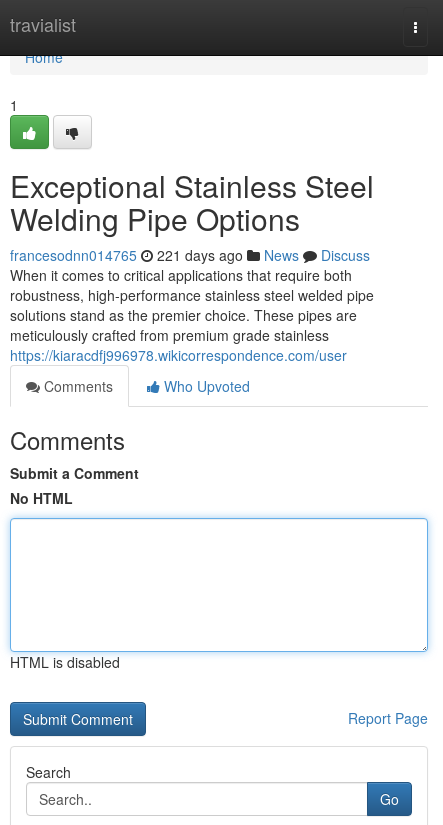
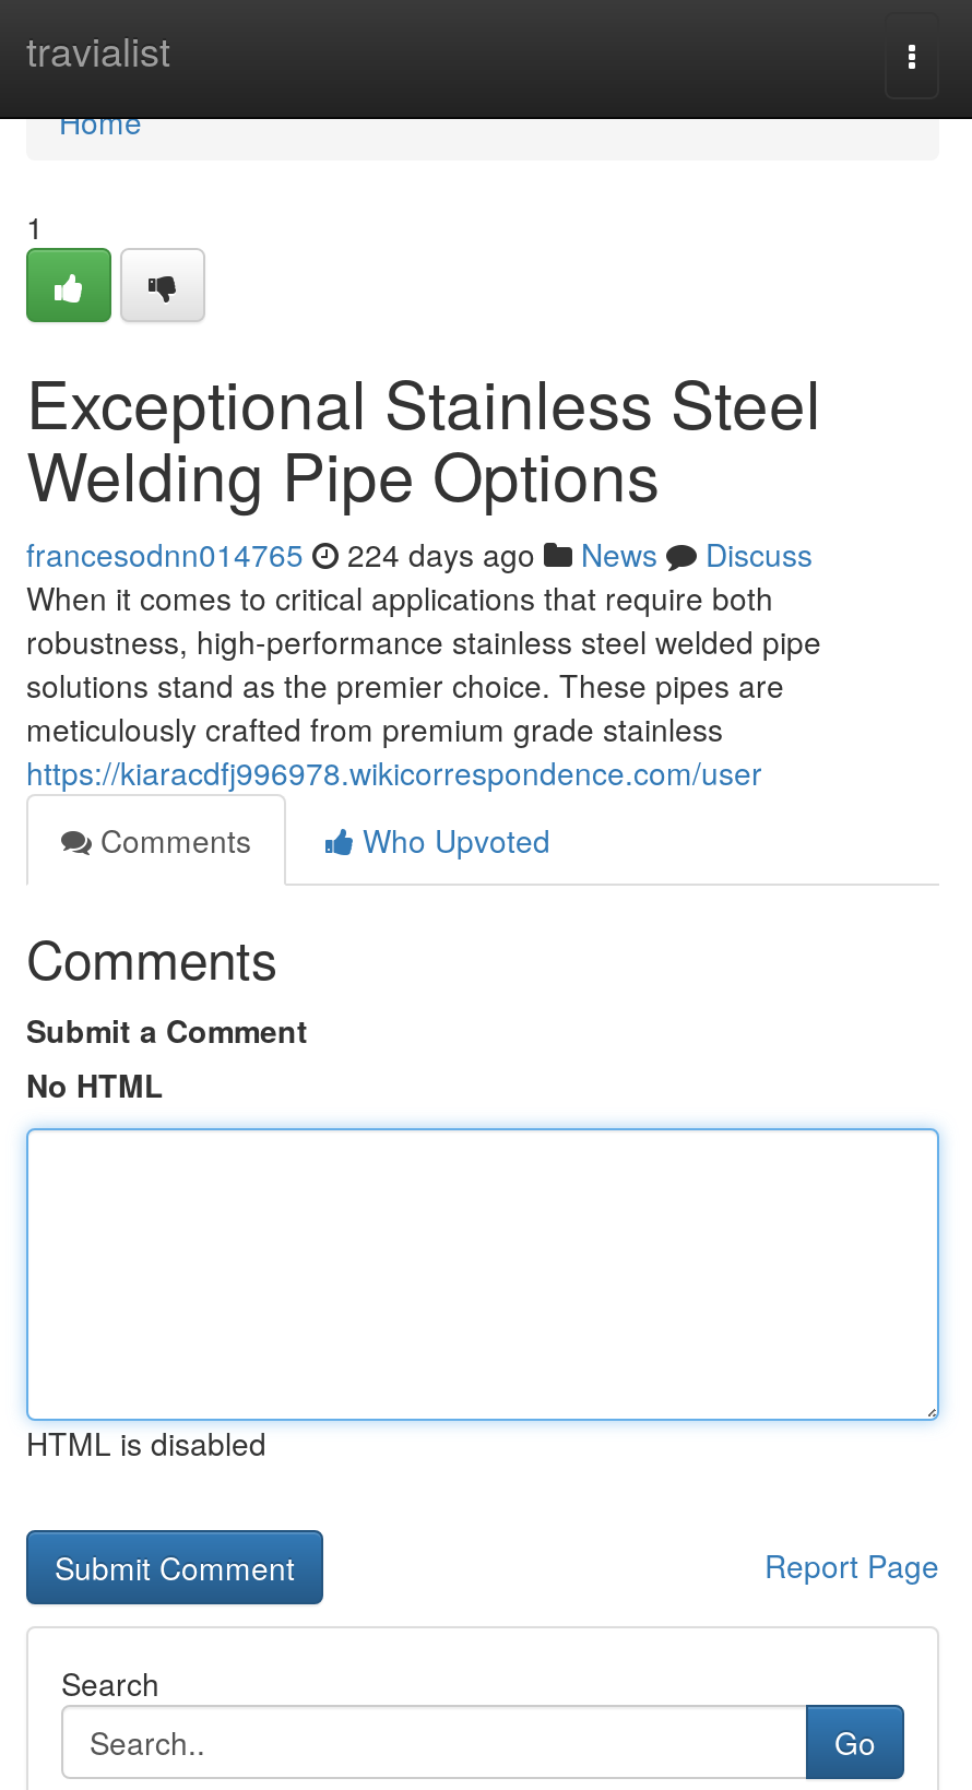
[10,245,370,265] francesodnn014765 221 days ago News Discuss -> [26,532,813,576] francesodnn014765 224 days ago News Discuss

